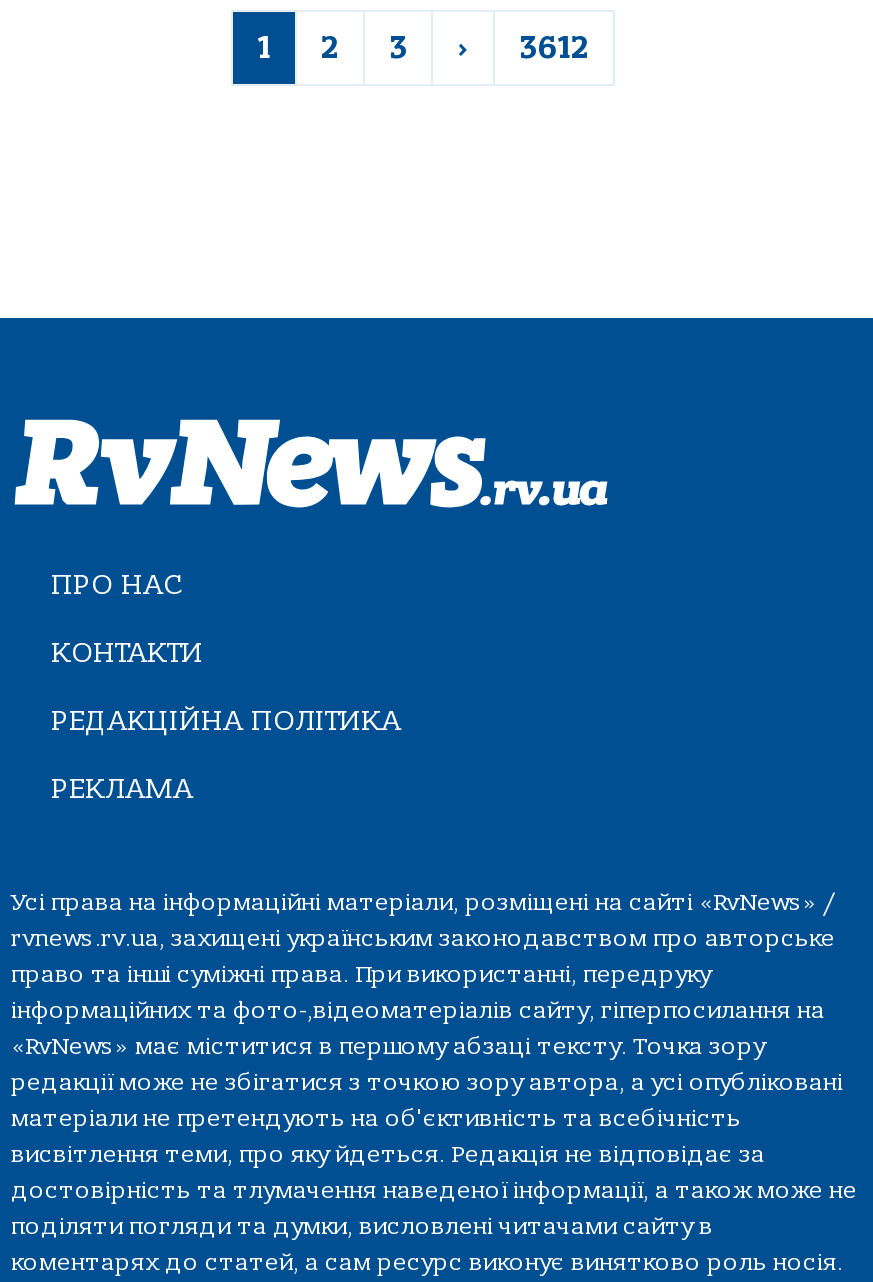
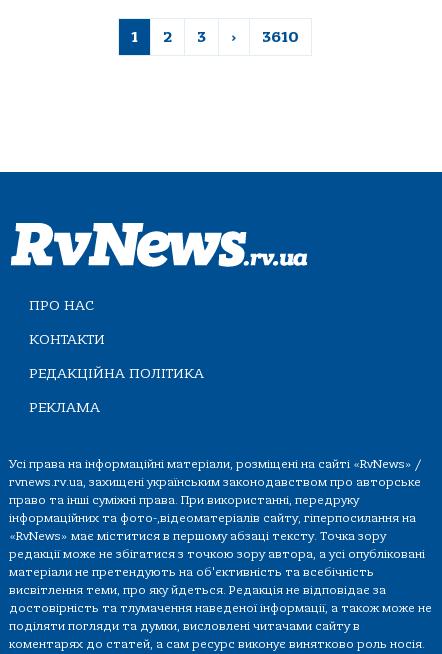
[519,30,589,66] 3612 -> [262,28,299,46] 3610

